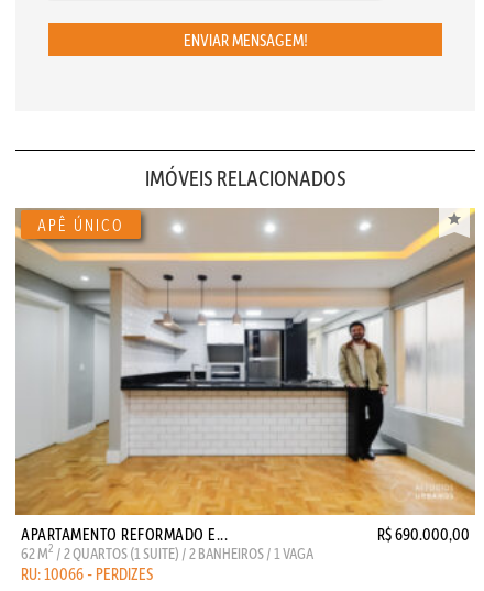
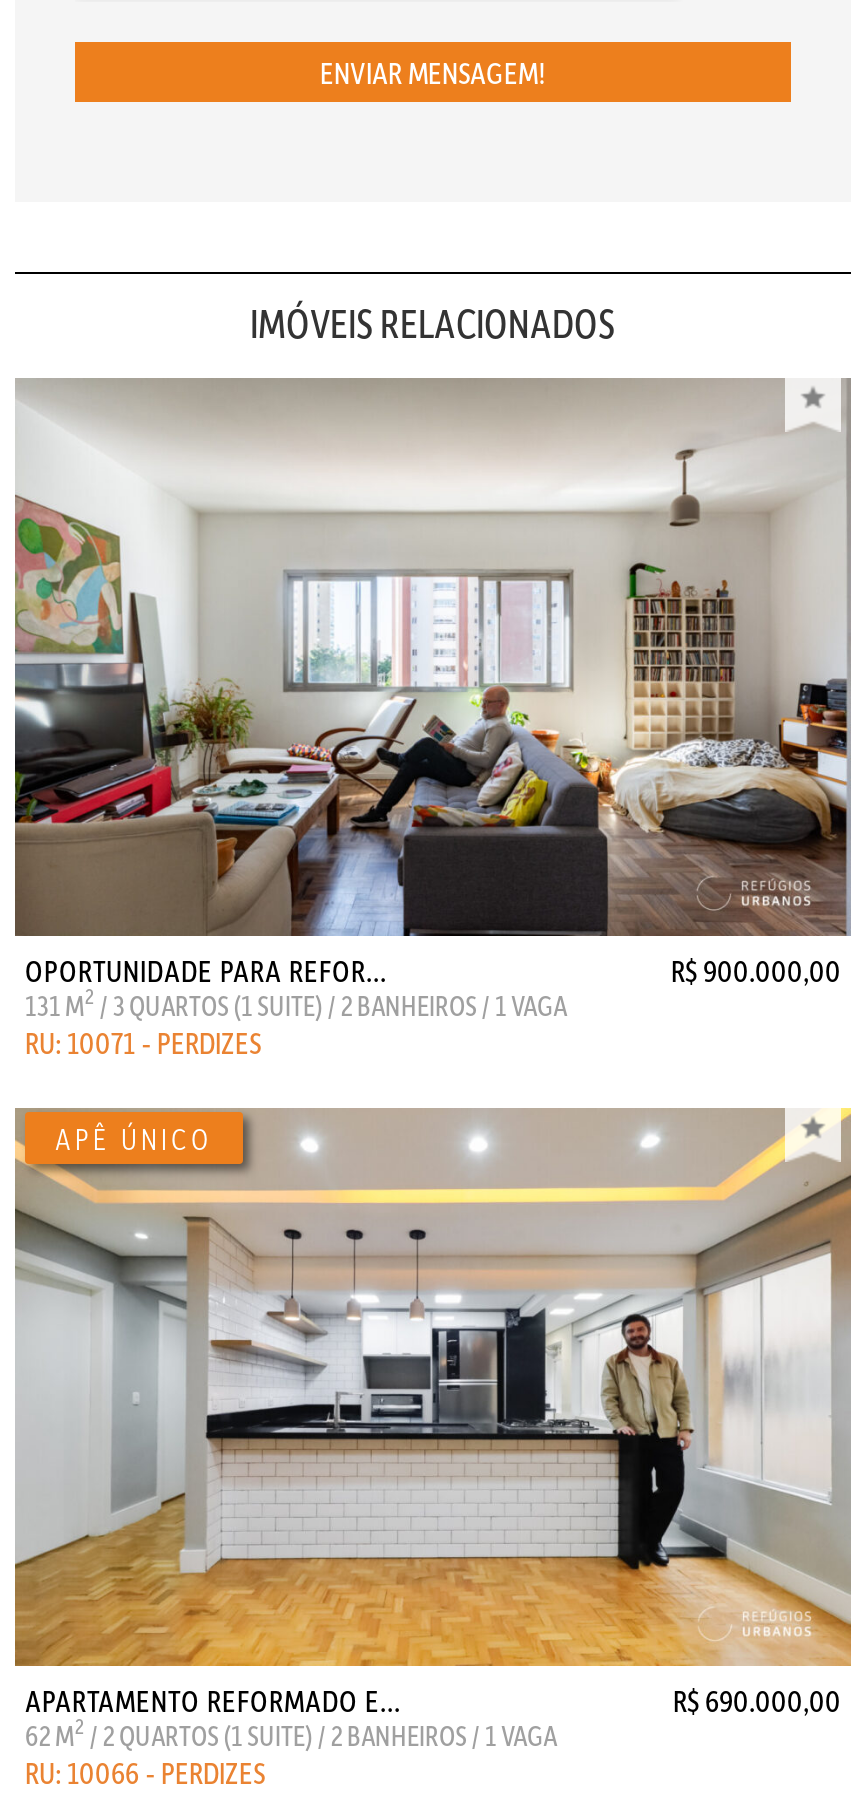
none -> [13,378,851,1062] [image] | OPORTUNIDADE PARA REFOR... | R$ 900.000,00 | 131 M2/ 3 QUARTOS (1 SUITE) / 2 BANHEIROS / 1 VAGA | RU: 10071 - PERDIZES

